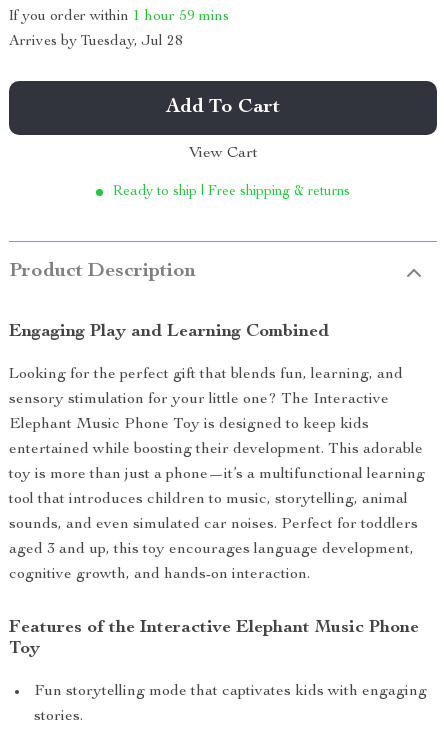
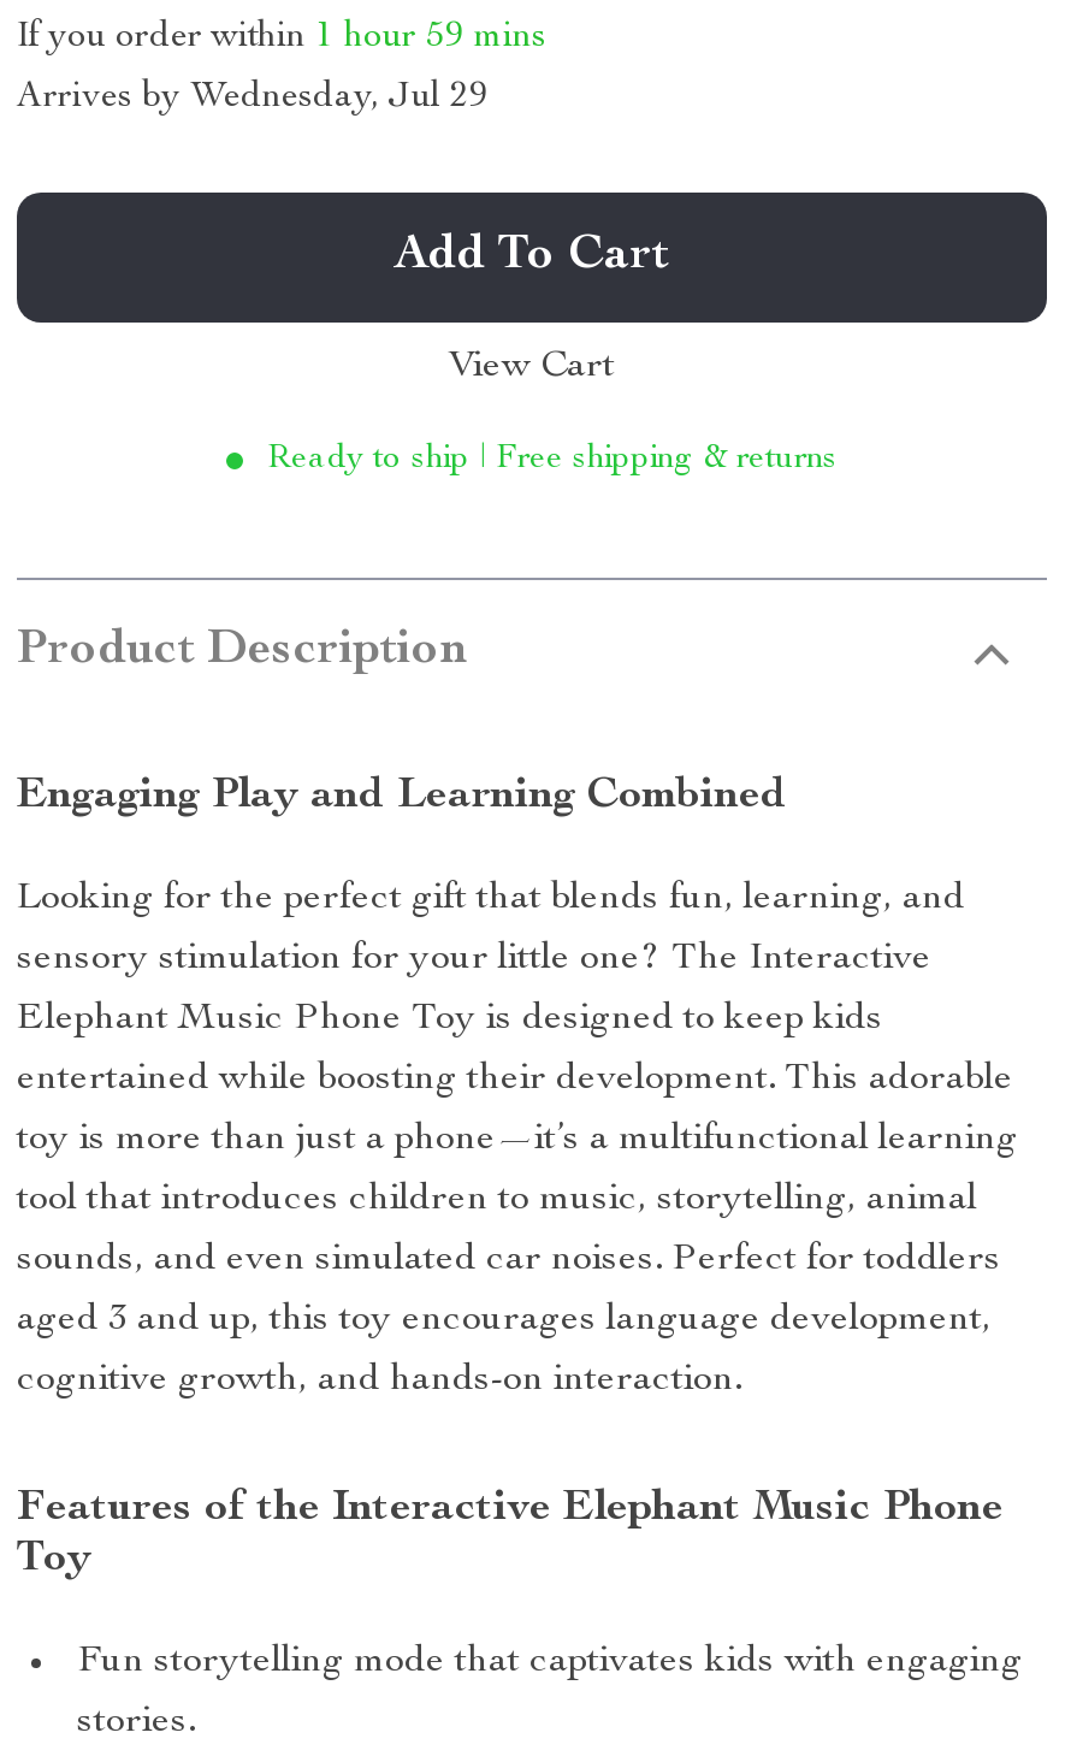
[9,34,183,49] Arrives by Tuesday, Jul 28 -> [17,79,489,116] Arrives by Wednesday, Jul 29

